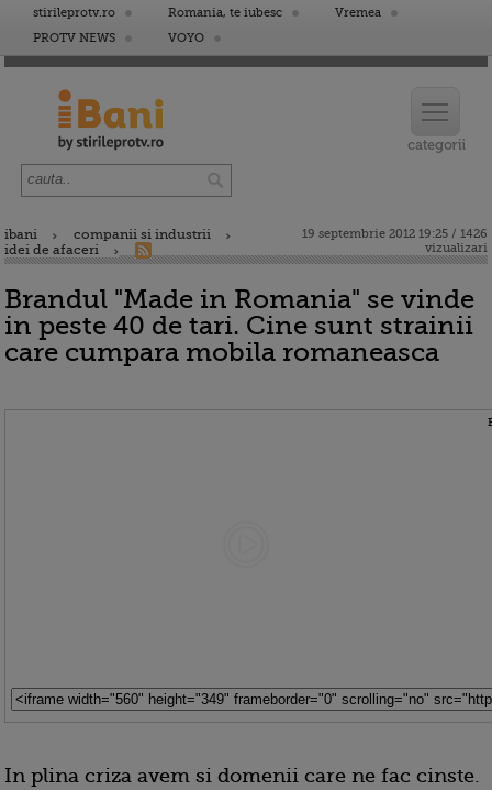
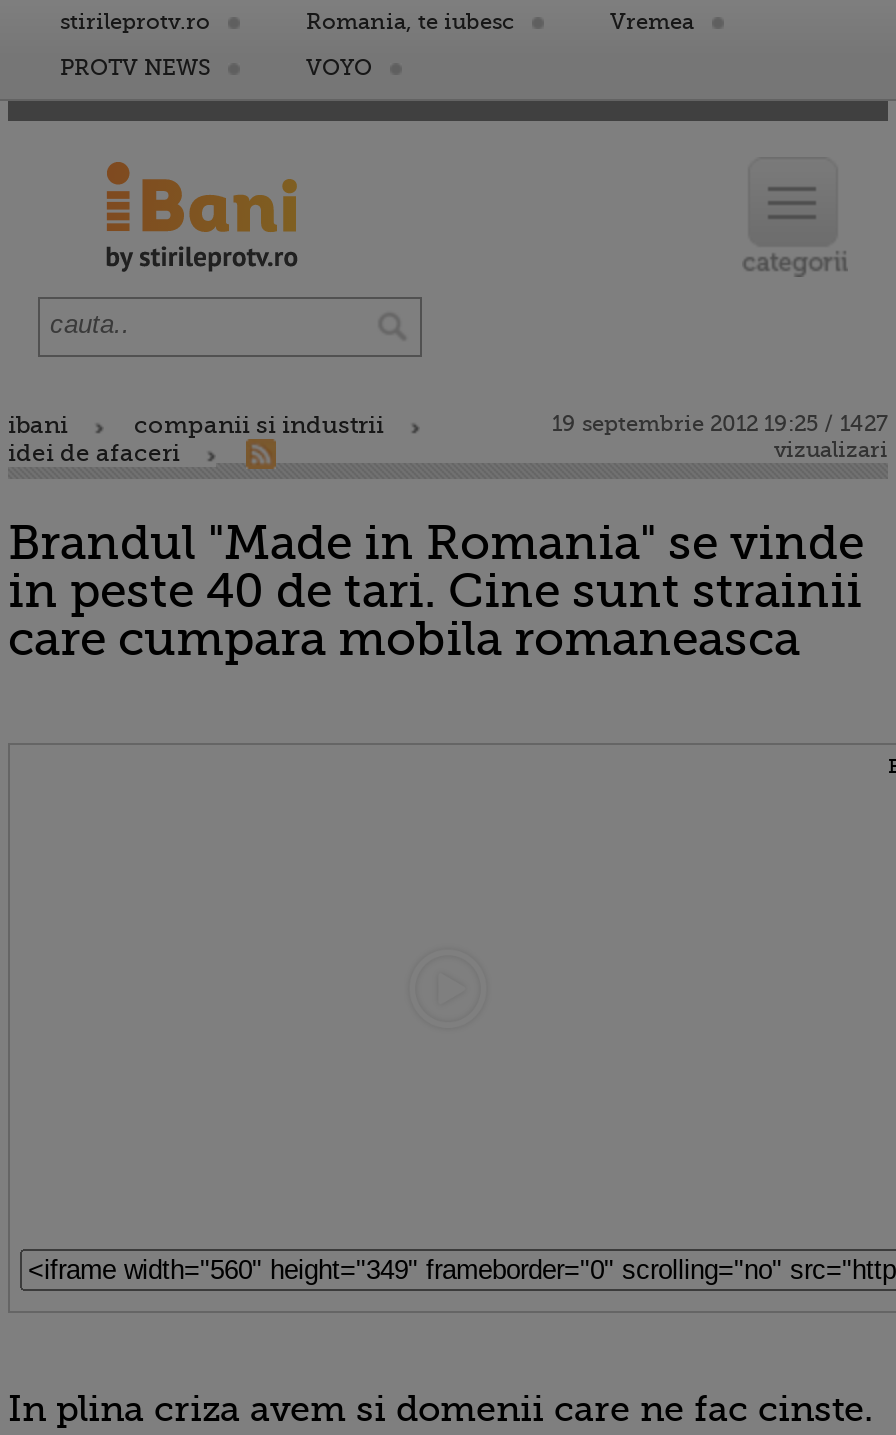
[302,227,488,241] 19 septembrie 2012 19:25 / 1426 -> [552,411,888,437] 19 septembrie 2012 19:25 / 1427

